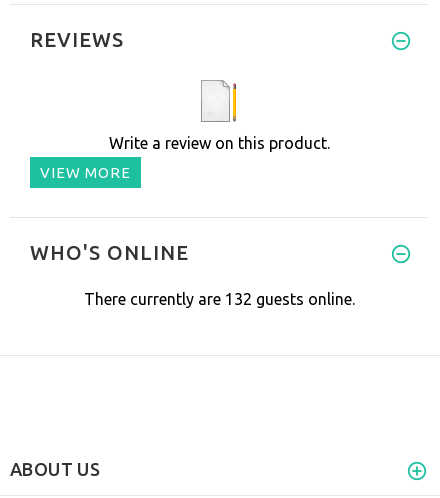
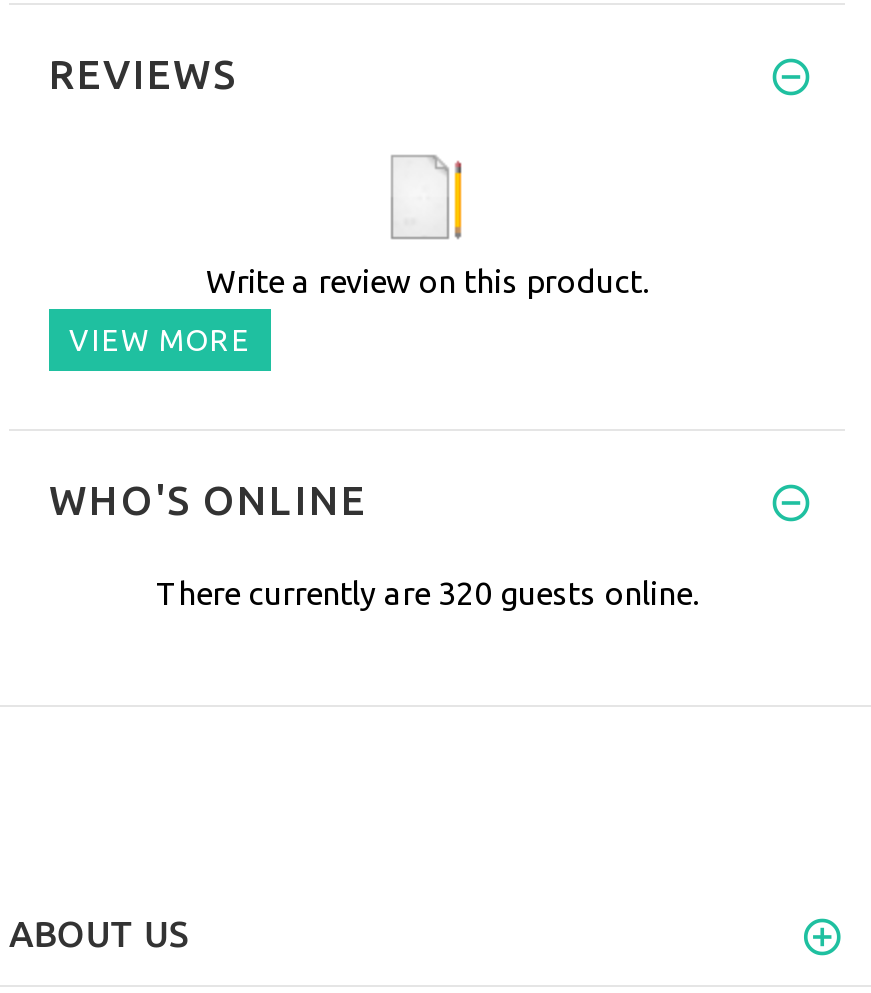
[83,290,354,308] There currently are 132 guests online. -> [156,575,698,611] There currently are 320 guests online.

